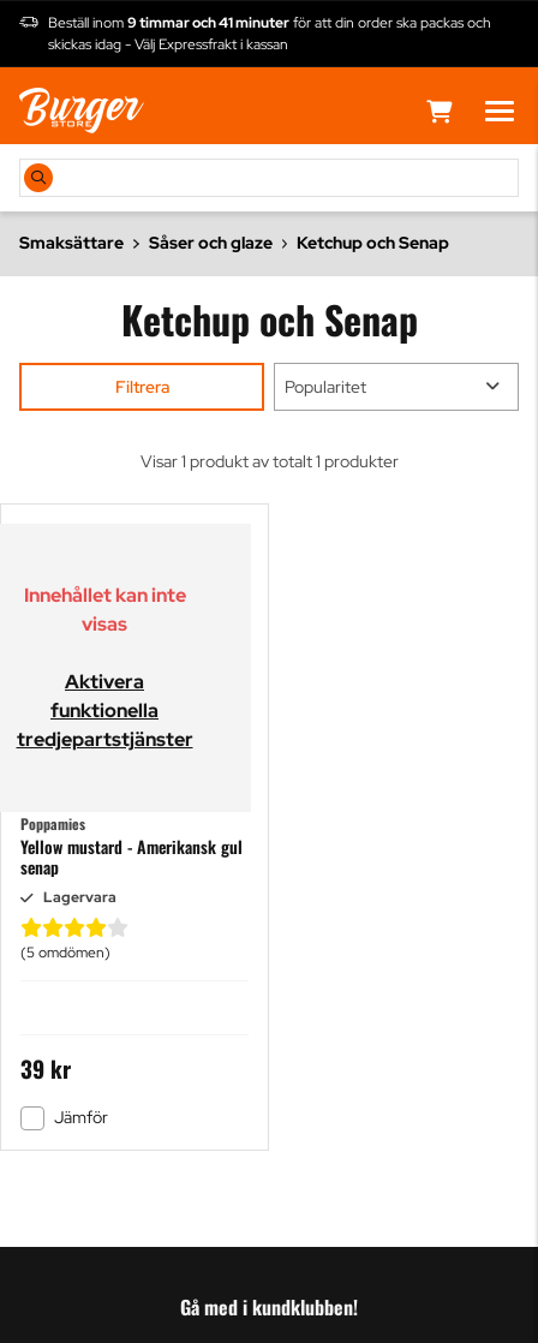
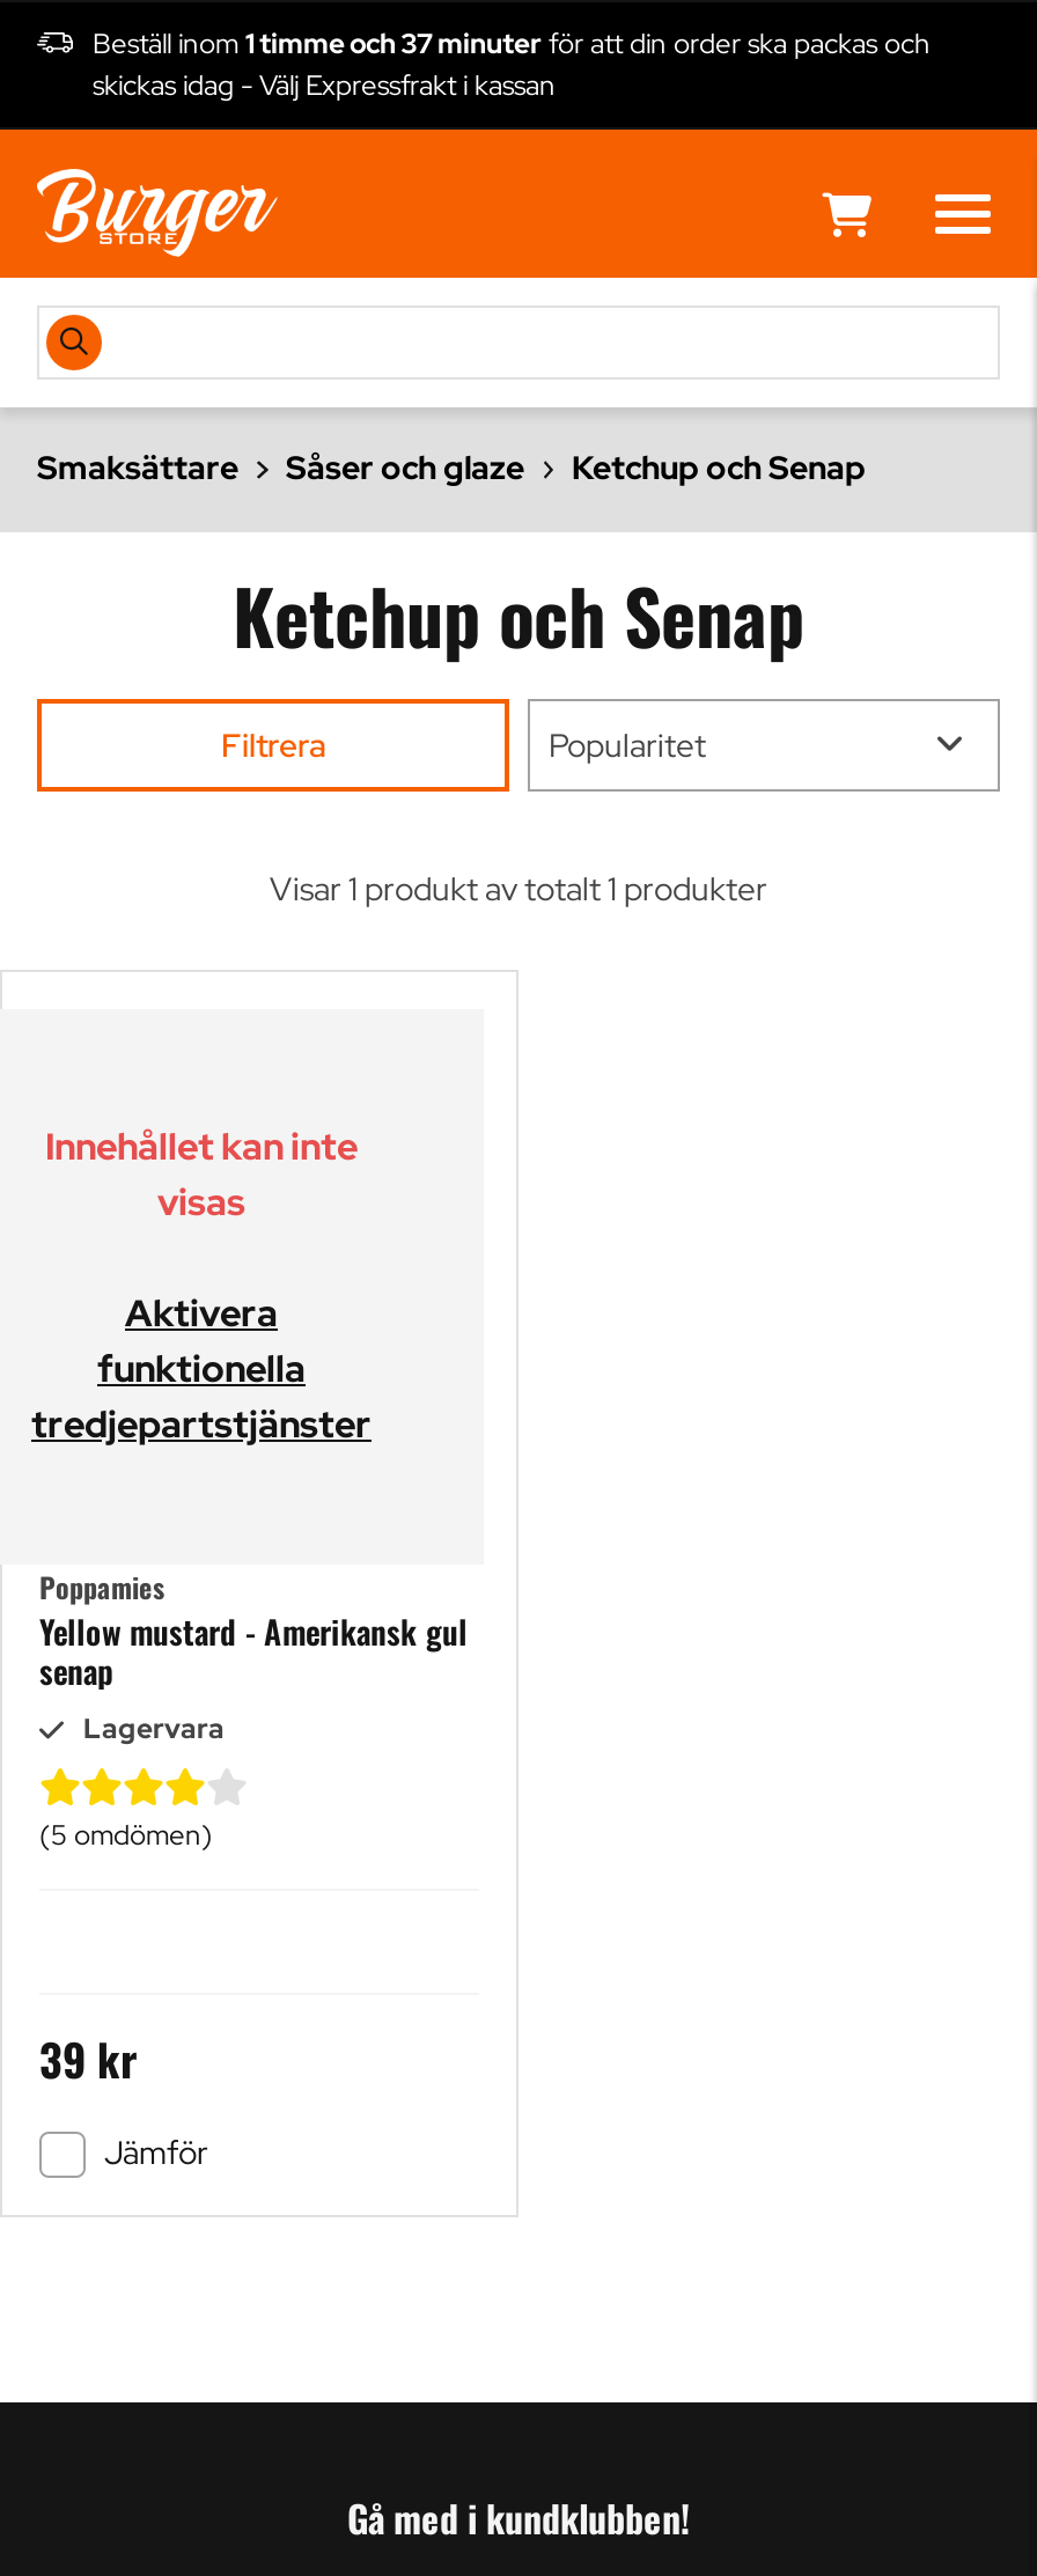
[48,13,491,32] Beställ inom 9 timmar och 41 minuter för att din order ska packas och -> [93,25,931,62] Beställ inom 1 timme och 37 minuter för att din order ska packas och

